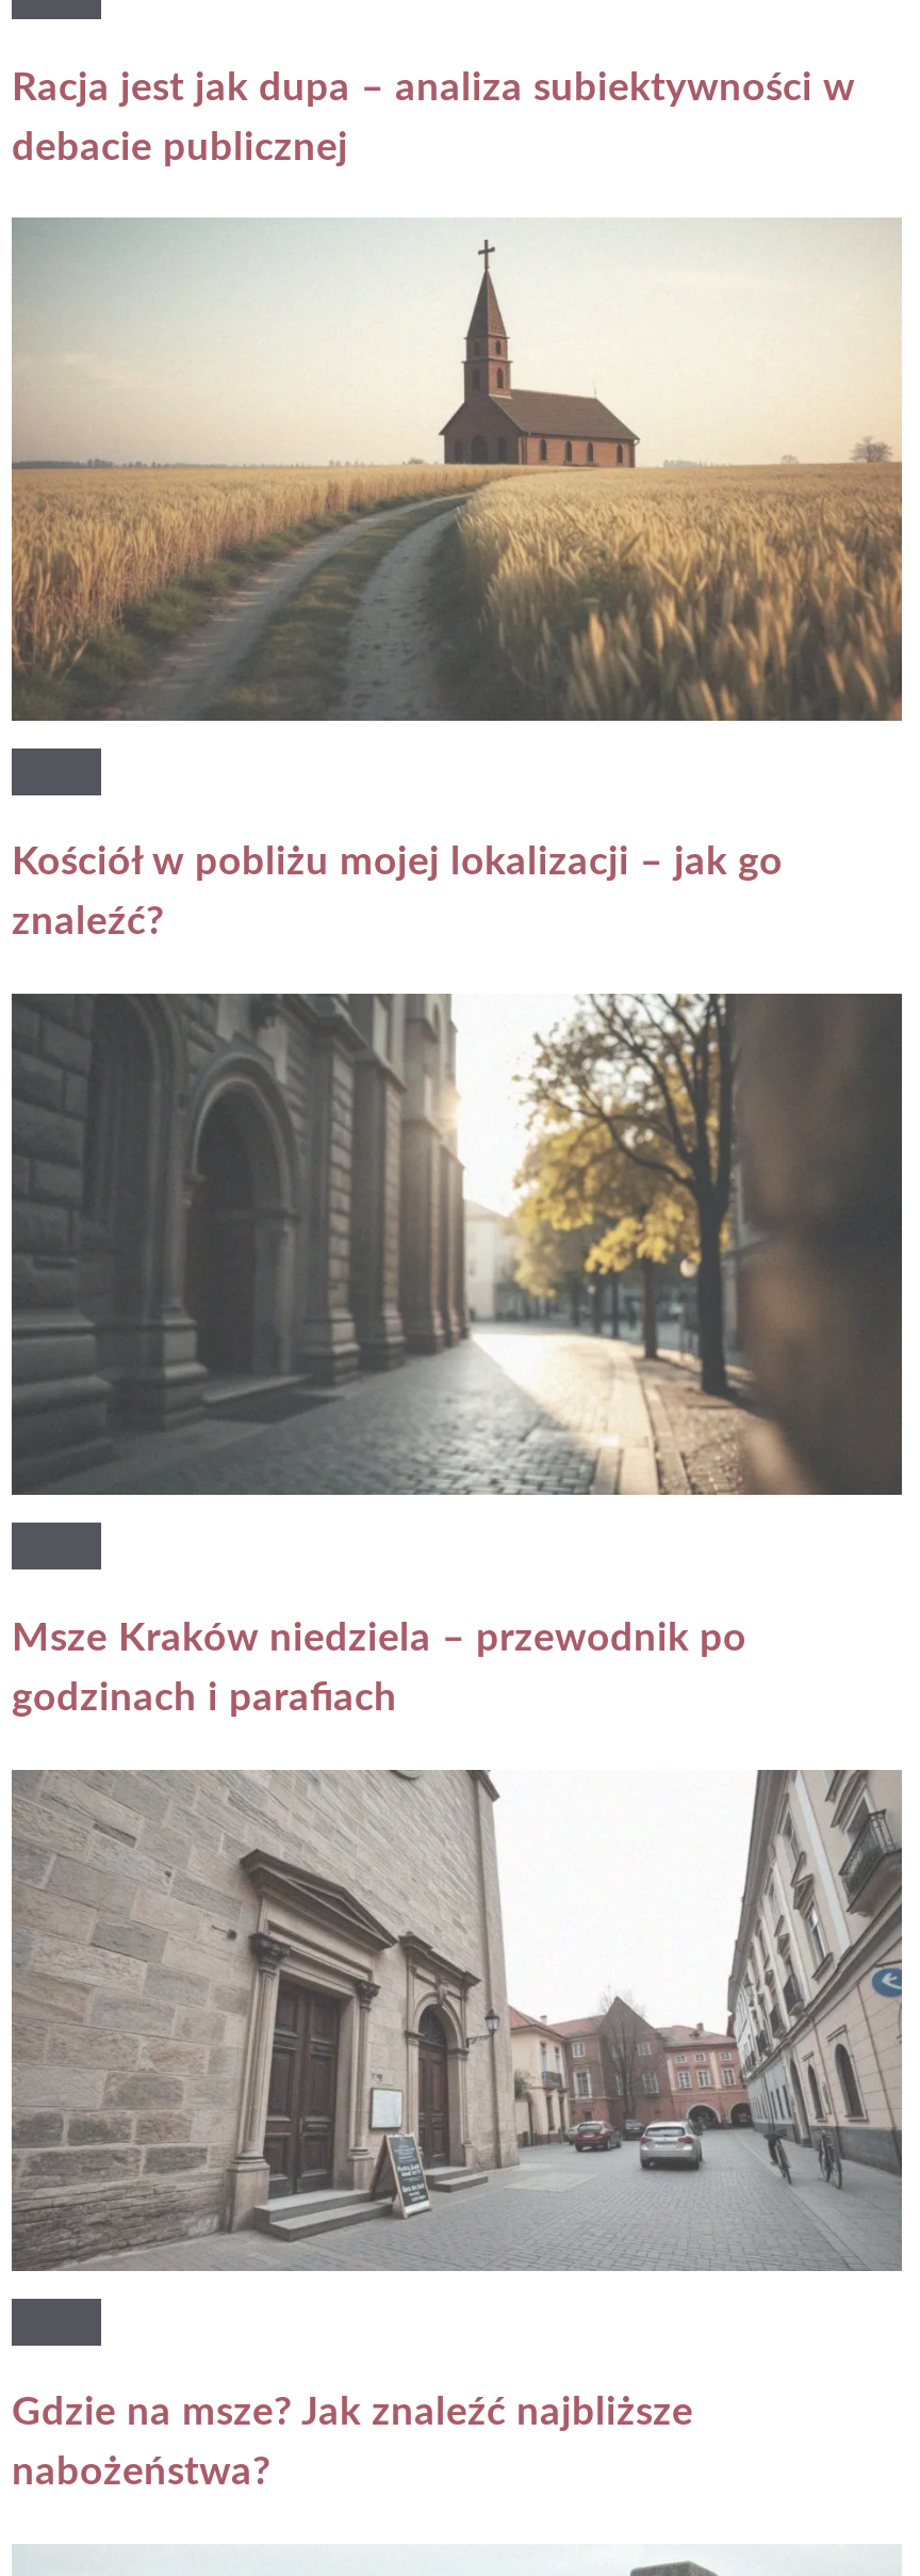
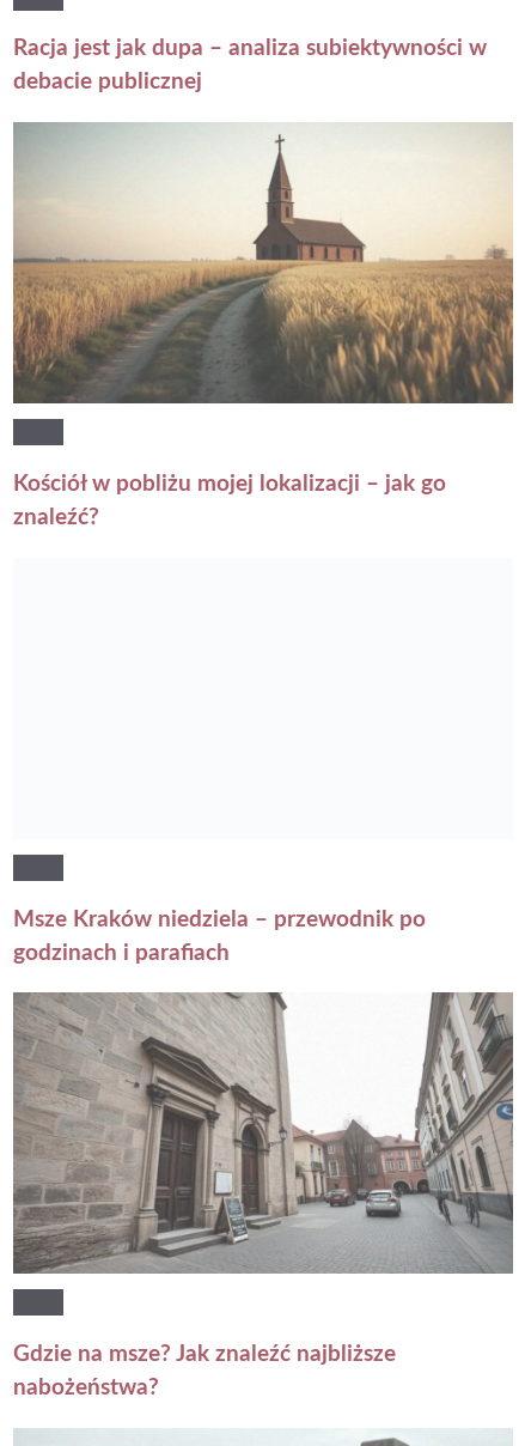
[10,992,904,1497] [image] -> none

